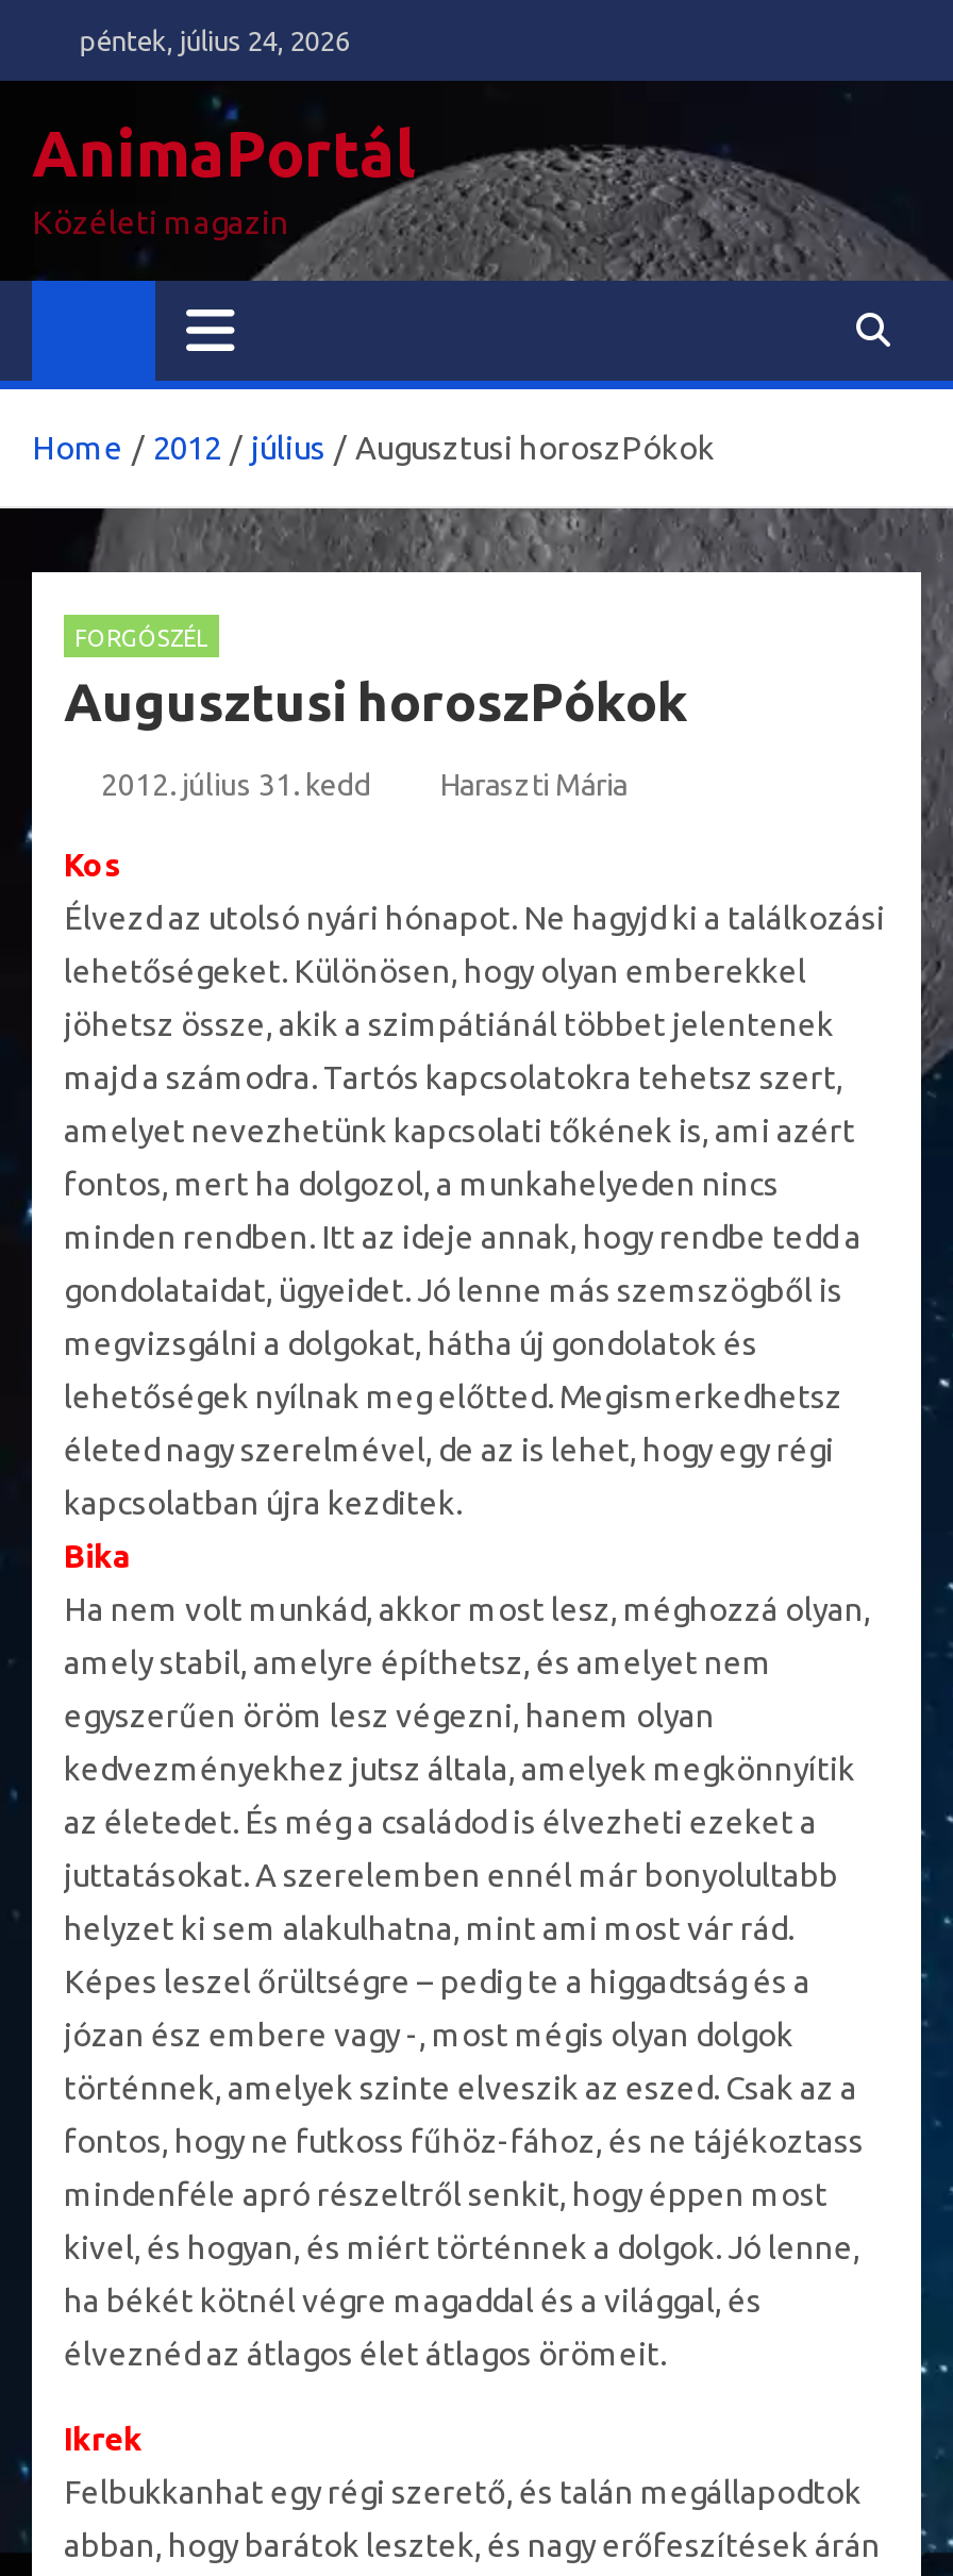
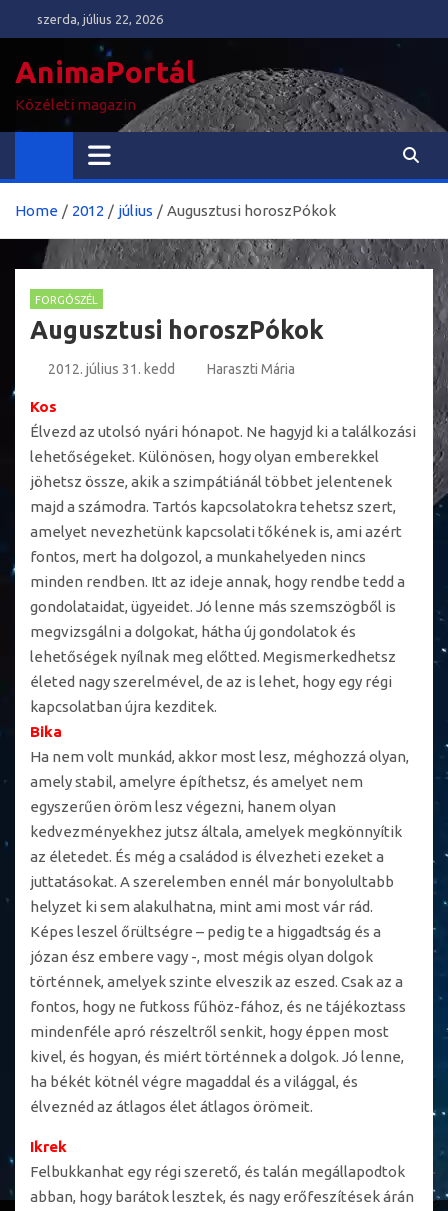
[66,26,349,55] péntek, július 24, 2026 -> [31,12,163,26] szerda, július 22, 2026

